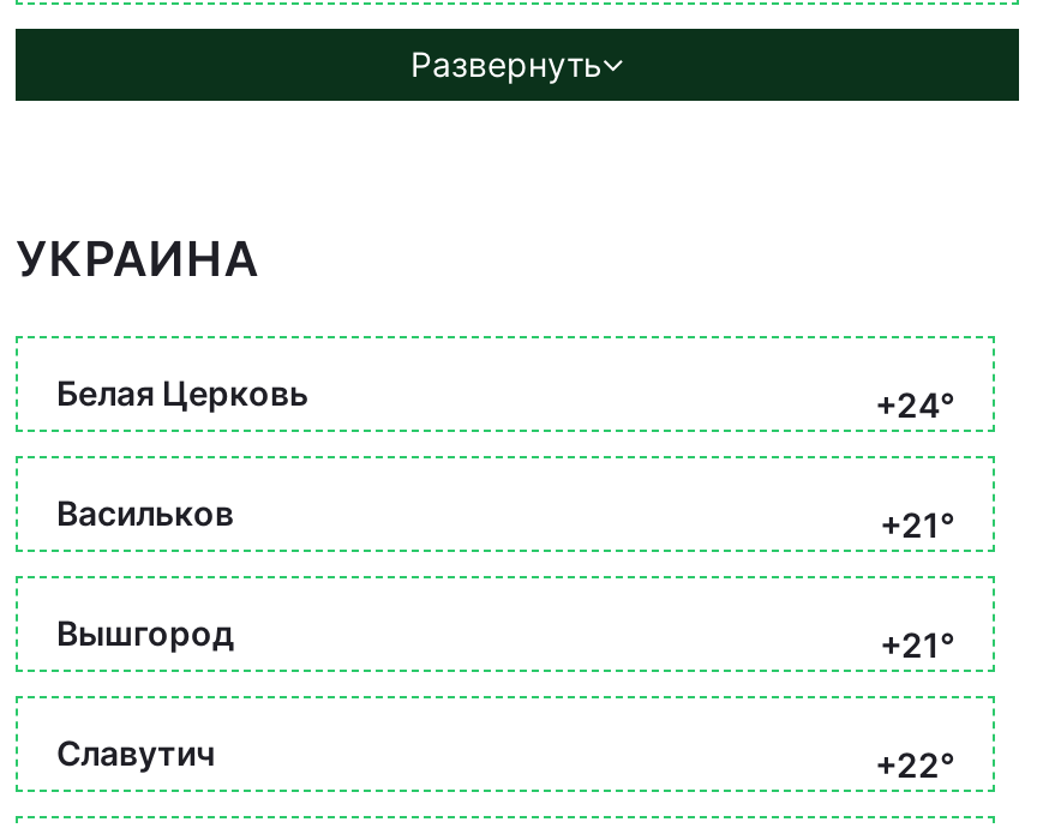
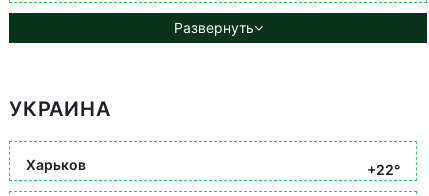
[56,371,954,772] Белая Церковь | +24° | Васильков | +21° | Вышгород | +21° | Славутич -> [26,155,86,172] Харьков

